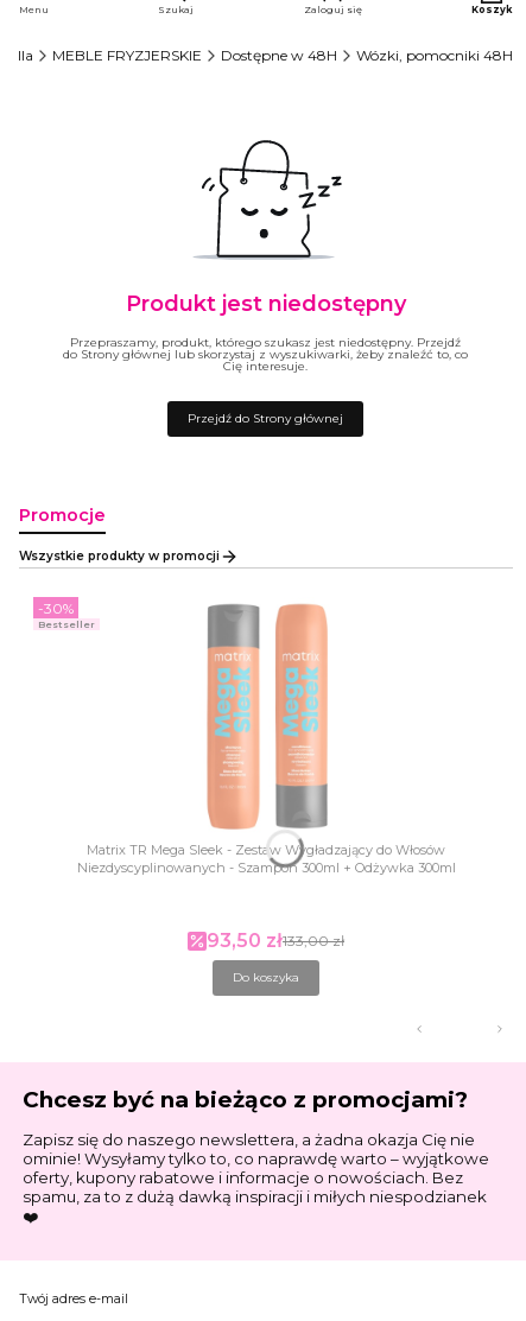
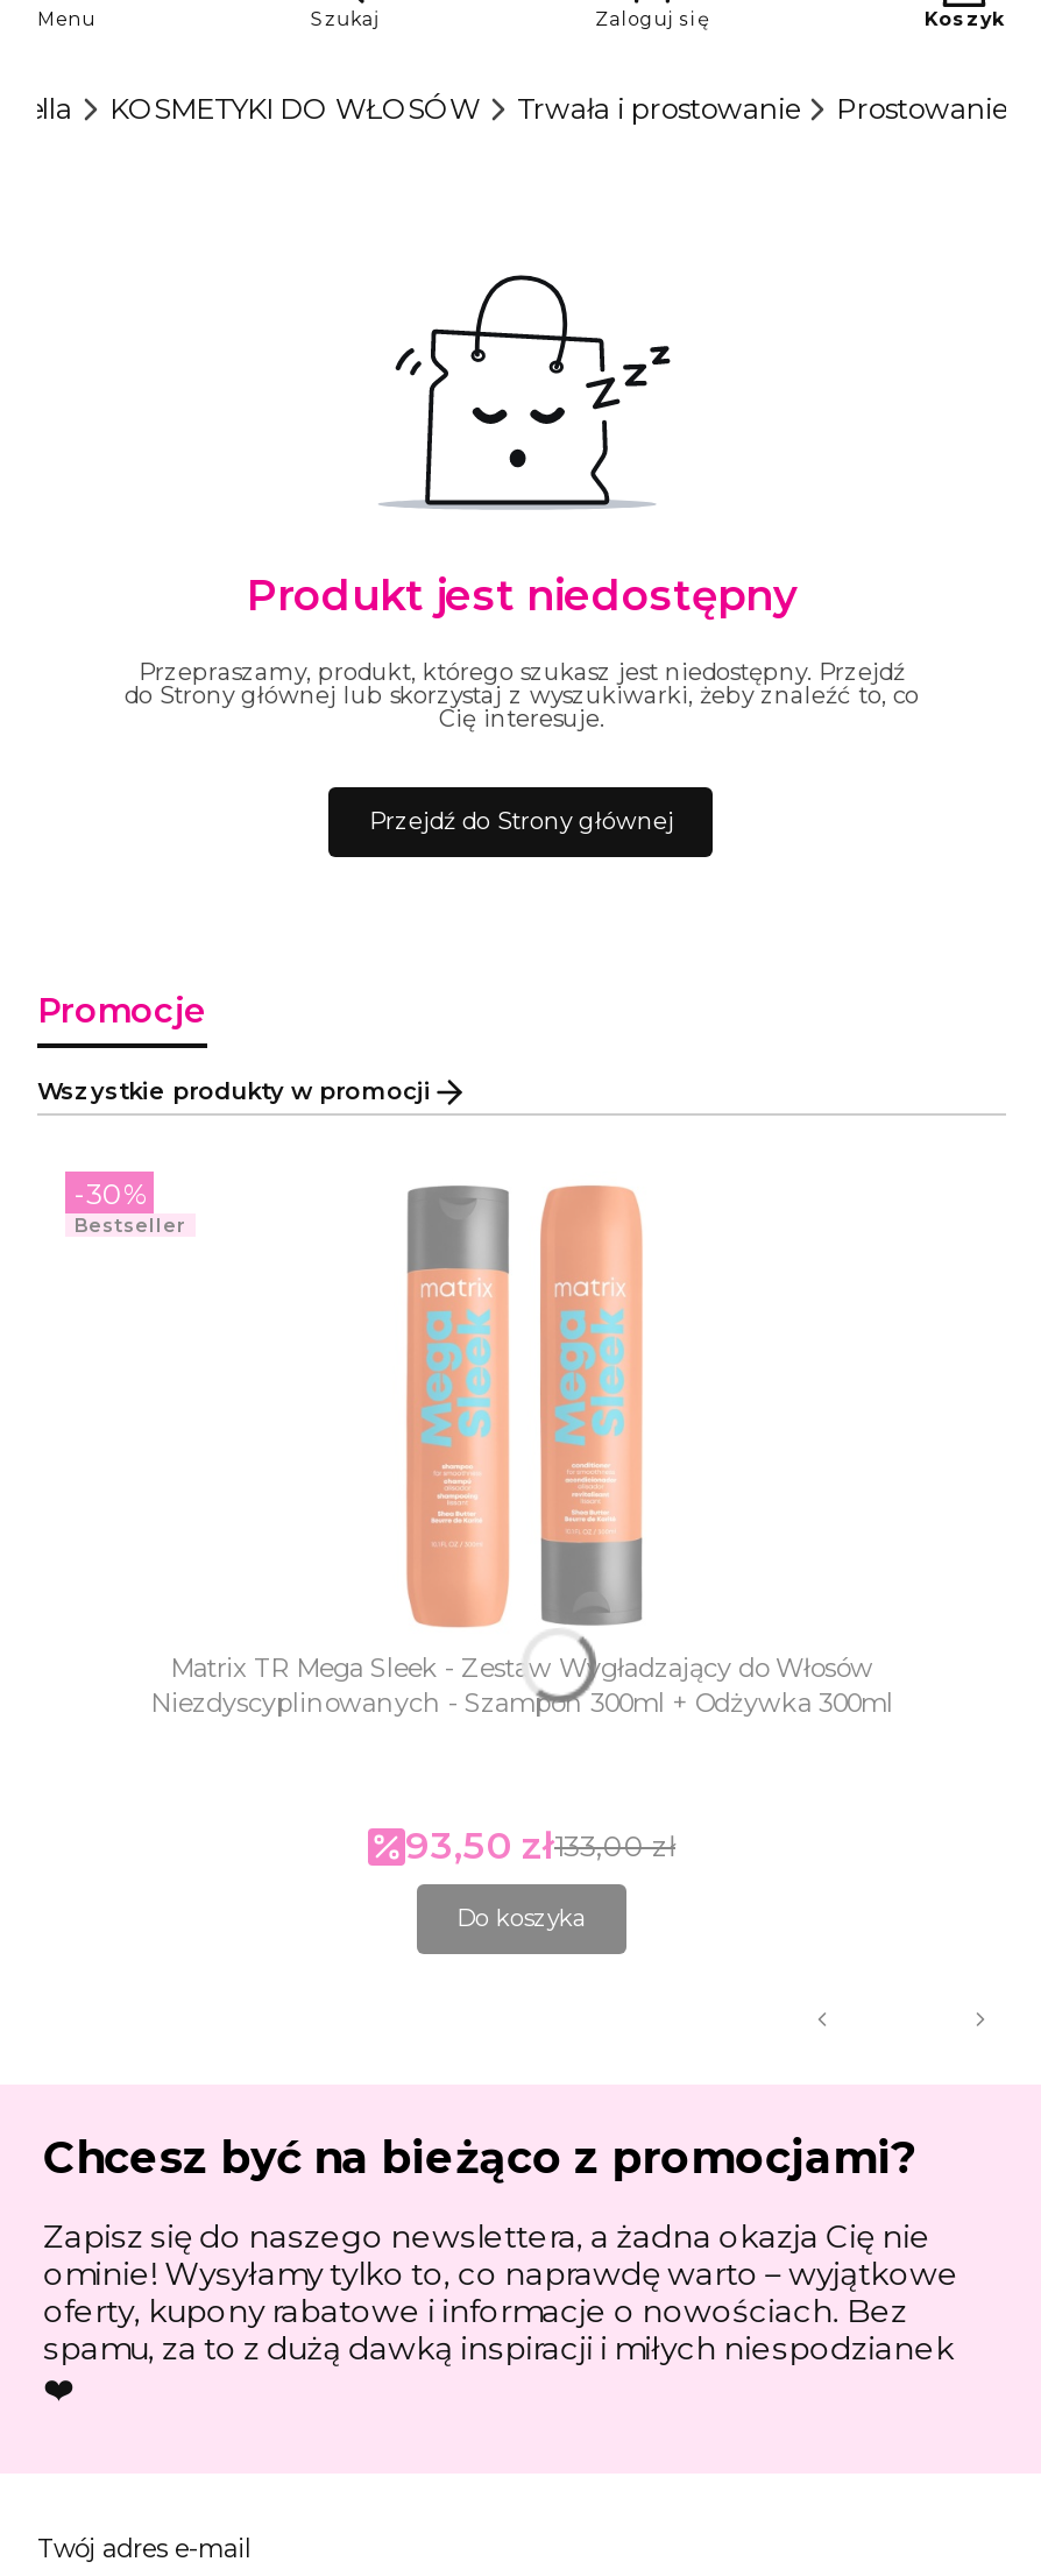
[52,47,513,65] MEBLE FRYZJERSKIE | Dostępne w 48H | Wózki, pomocniki 48H -> [109,92,1006,127] KOSMETYKI DO WŁOSÓW | Trwała i prostowanie | Prostowanie

